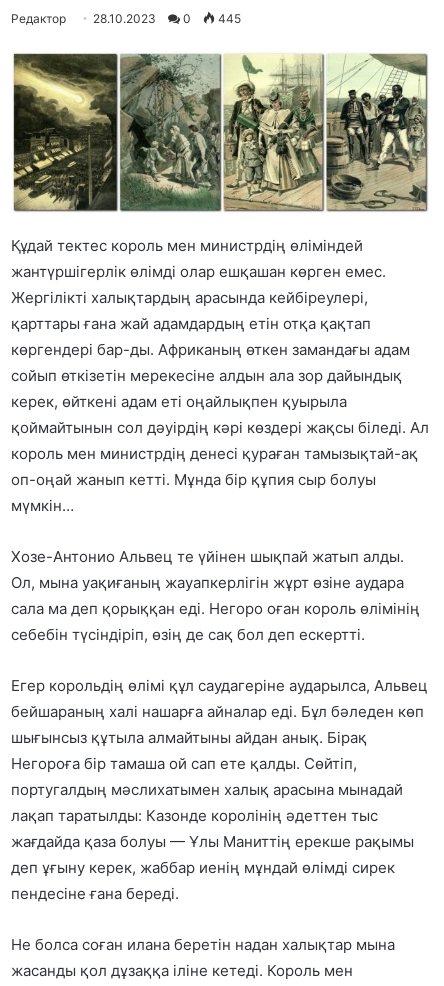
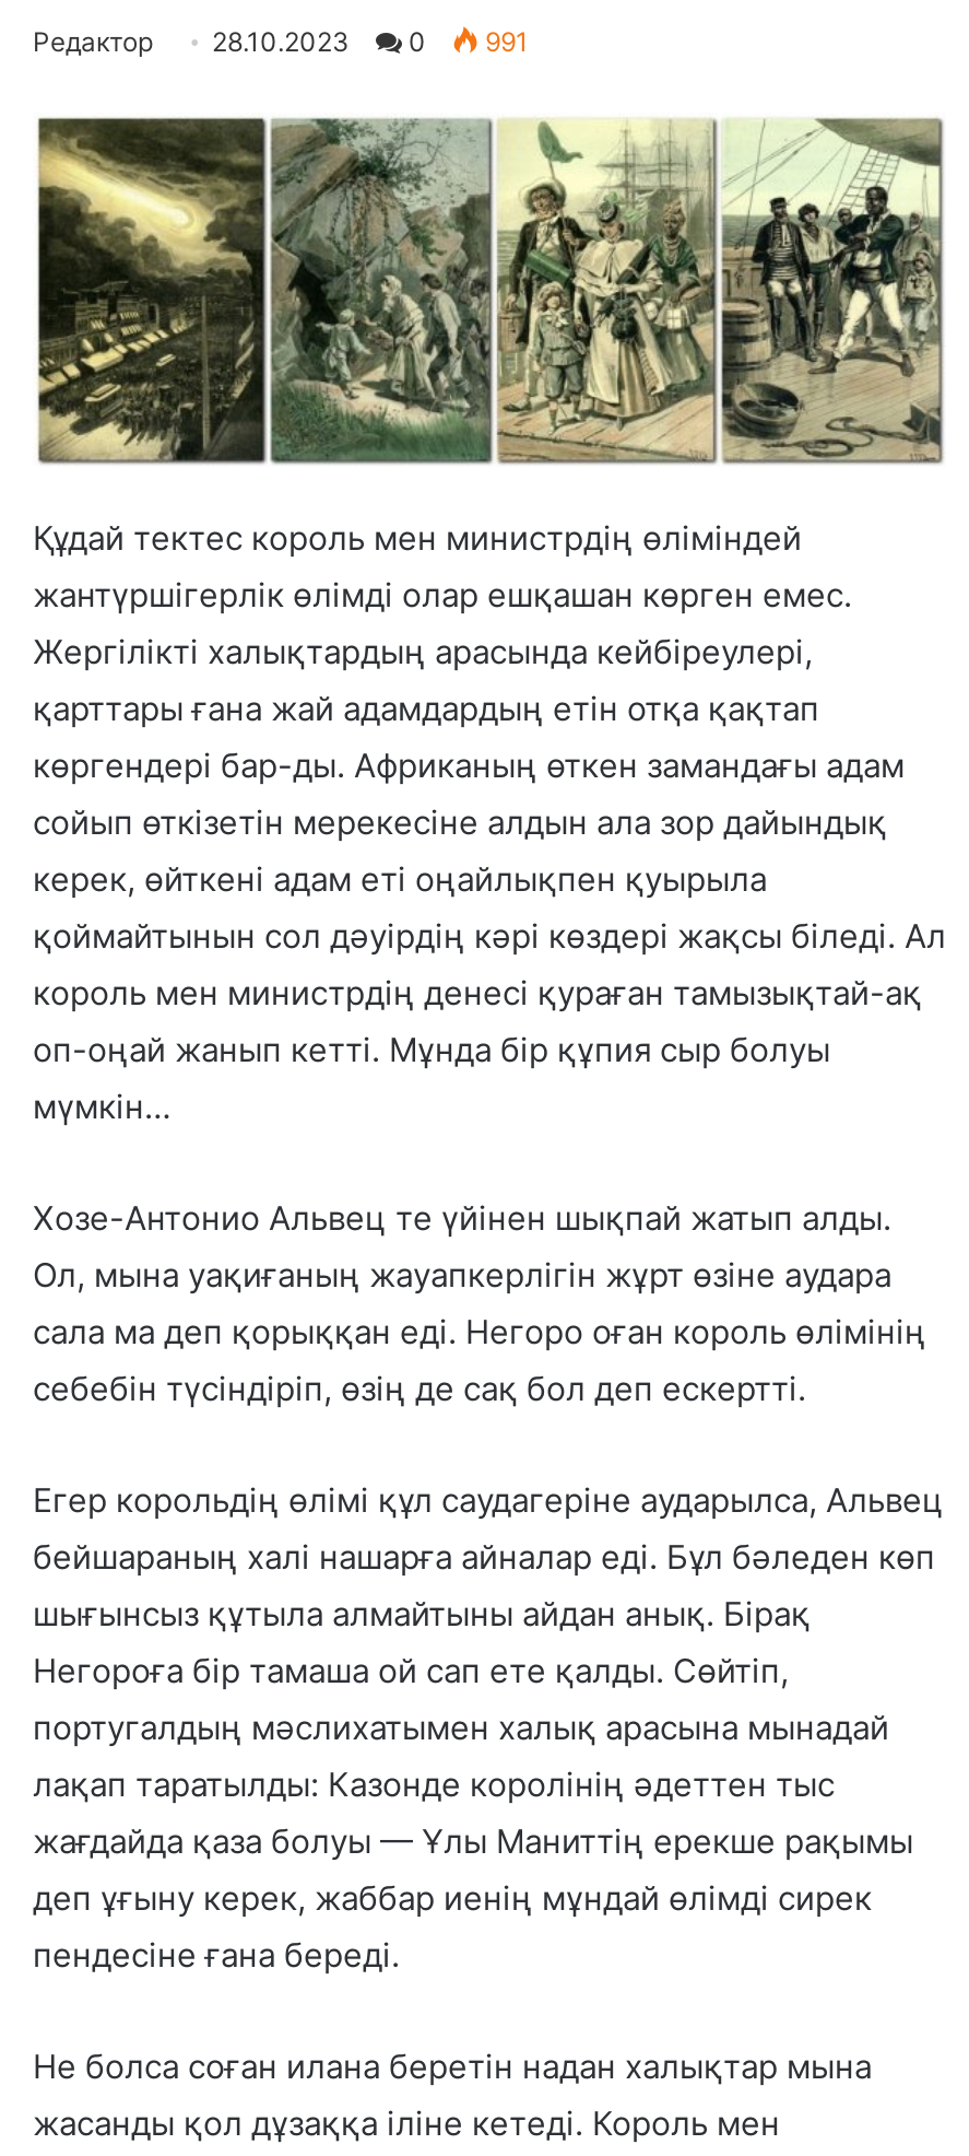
[11,11,241,26] Редактор 28.10.2023 0 445 -> [33,25,529,58] Редактор 28.10.2023 0 991

